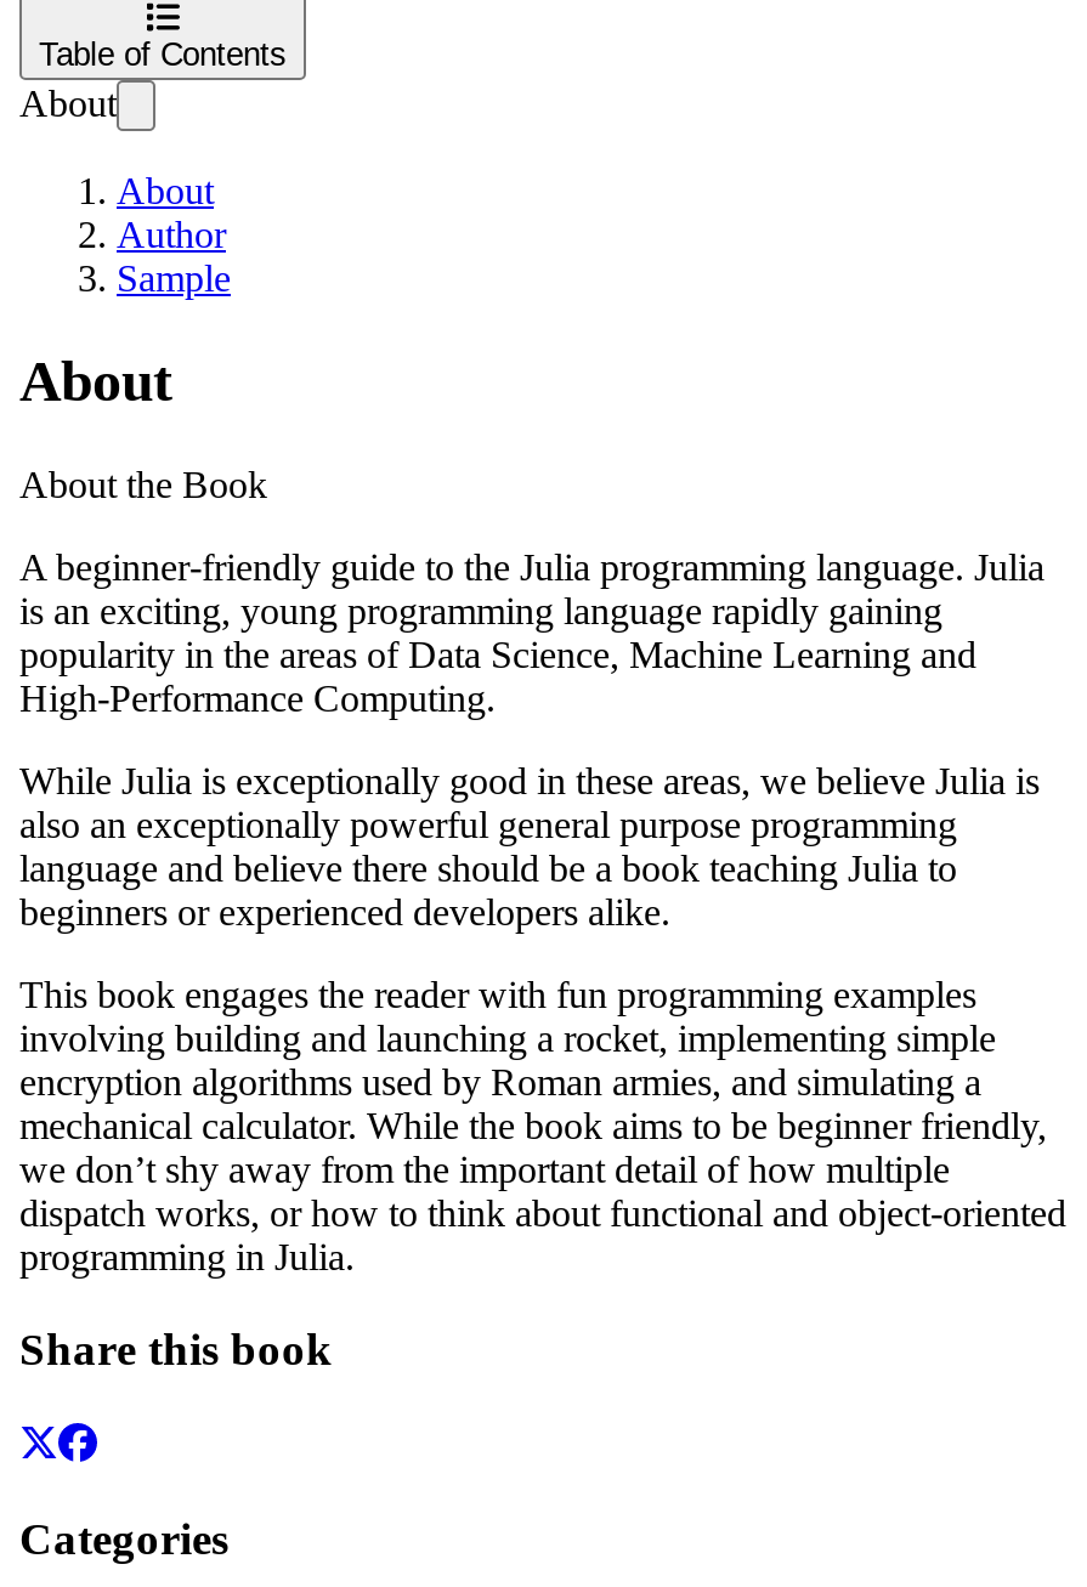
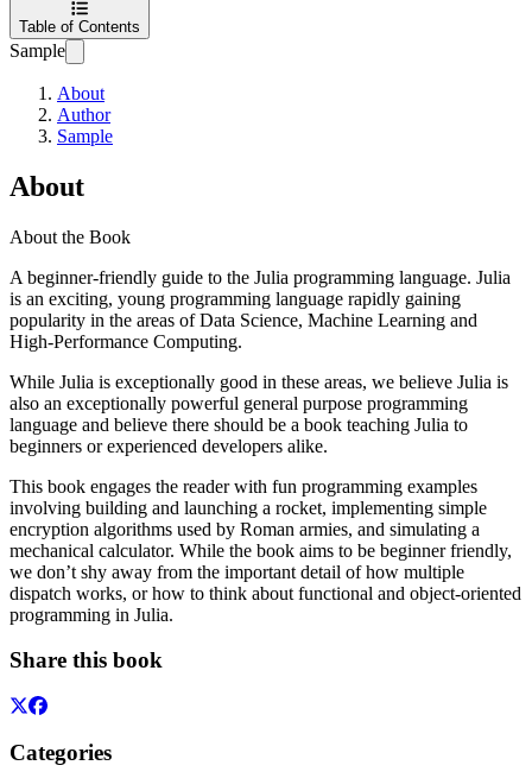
[19,82,117,124] About -> [9,40,65,60] Sample

